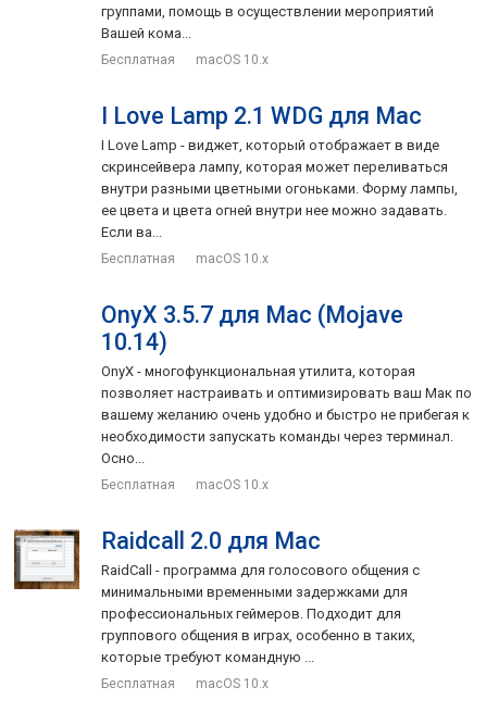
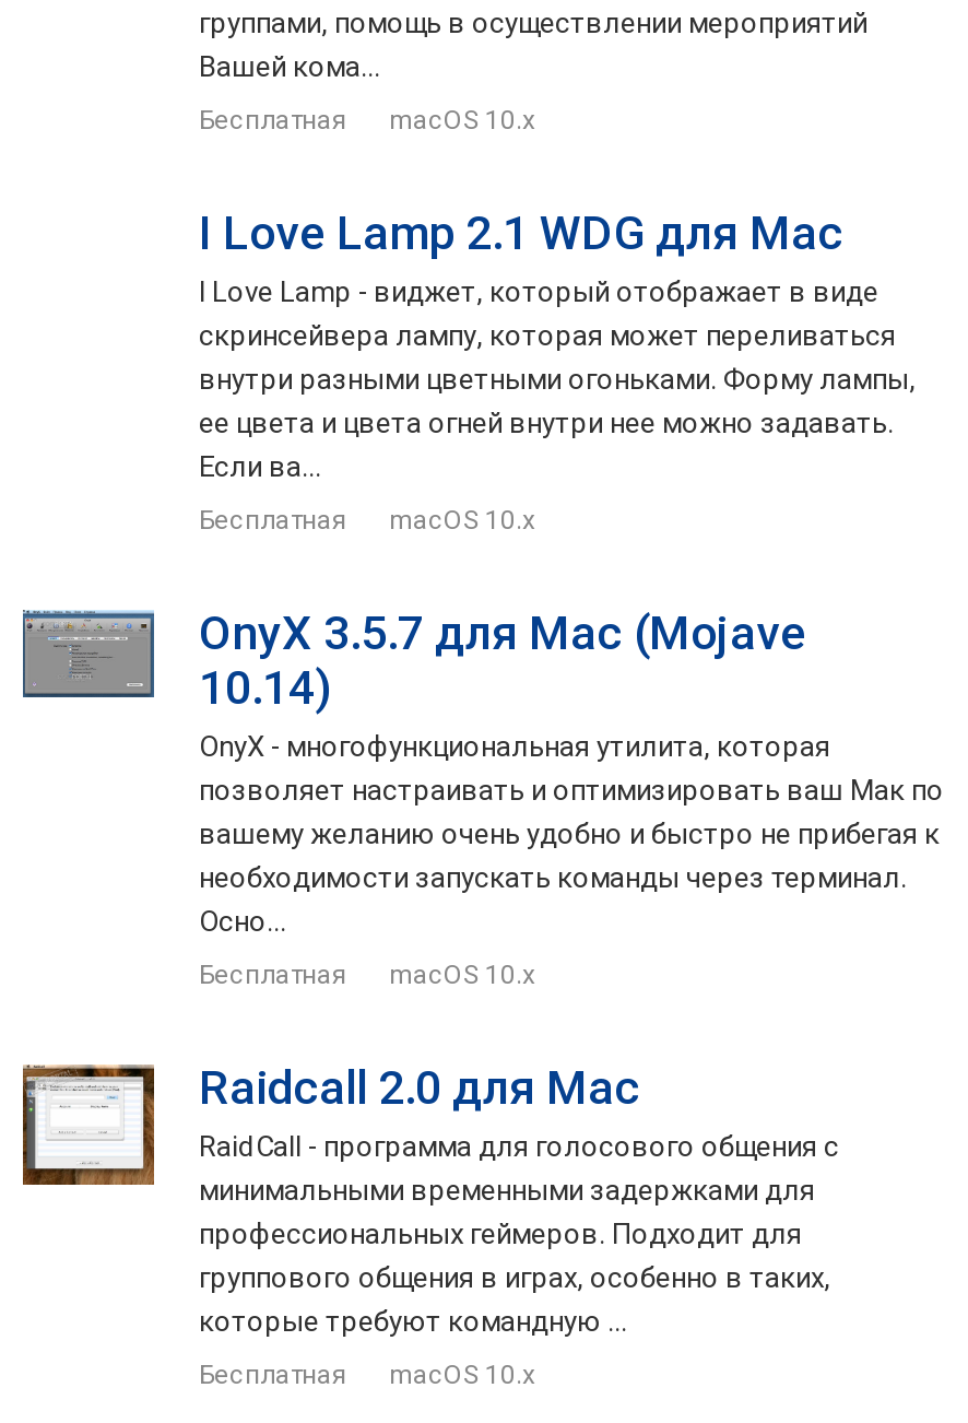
none -> [21,608,156,699] [image]

